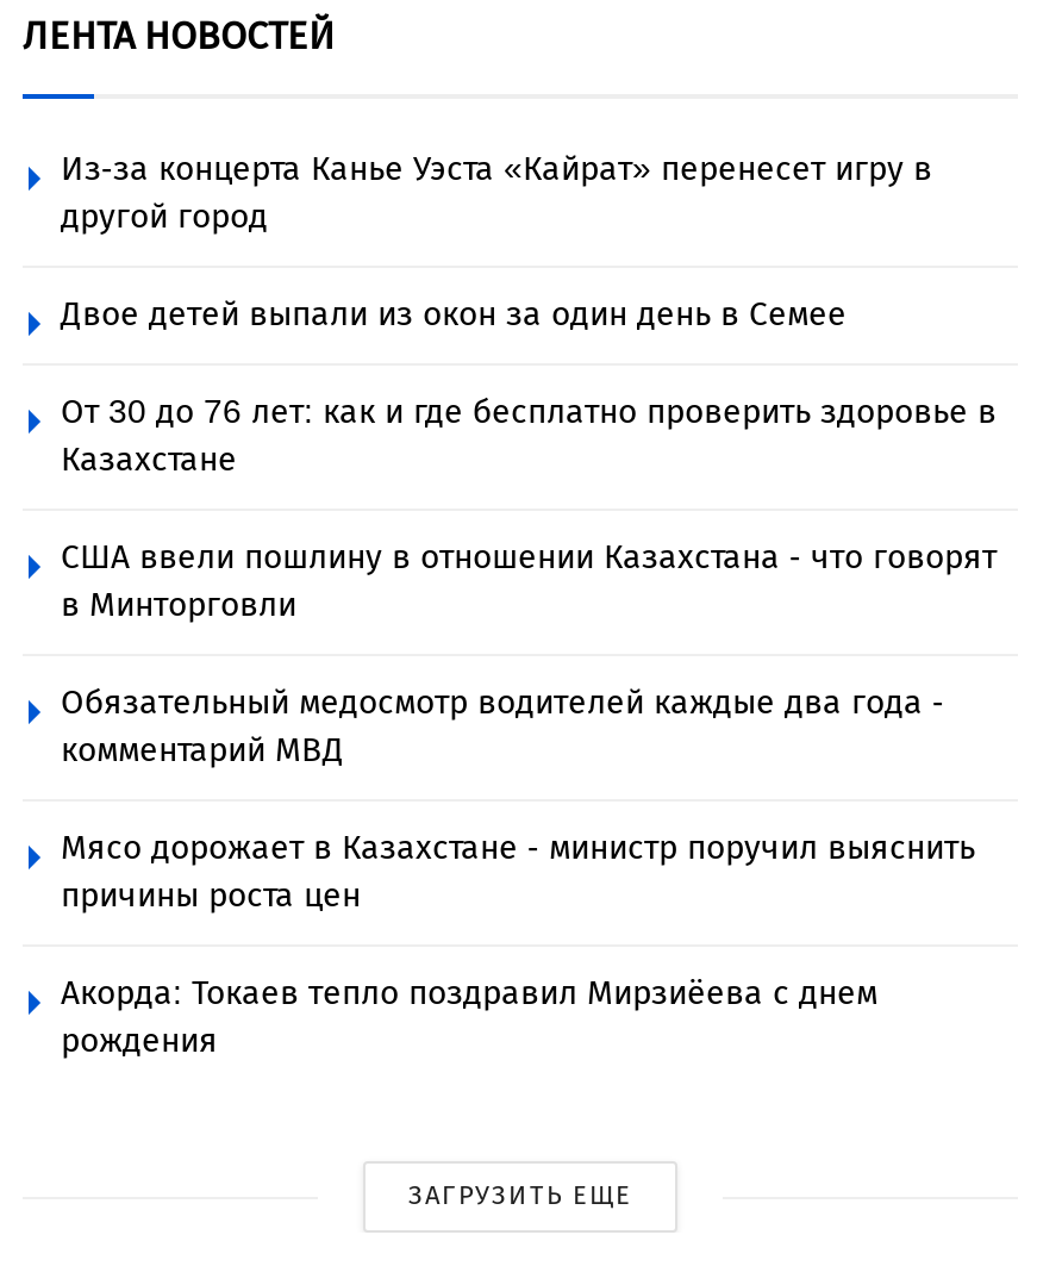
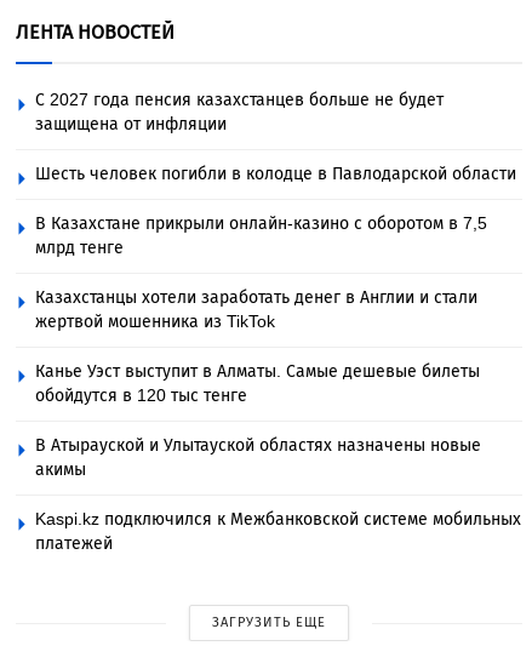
[61,150,932,238] Из-за концерта Канье Уэста «Кайрат» перенесет игру в | другой город -> [35,90,444,135] С 2027 года пенсия казахстанцев больше не будет | защищена от инфляции
[61,295,847,336] Двое детей выпали из окон за один день в Семее -> [35,164,516,185] Шесть человек погибли в колодце в Павлодарской области
[61,393,997,481] От 30 до 76 лет: как и где бесплатно проверить здоровье в | Казахстане -> [35,214,487,259] В Казахстане прикрыли онлайн-казино с оборотом в 7,5 | млрд тенге
[61,538,997,626] США ввели пошлину в отношении Казахстана - что говорят | в Минторговли -> [35,288,477,333] Казахстанцы хотели заработать денег в Англии и стали | жертвой мошенника из TikTok
[61,683,944,772] Обязательный медосмотр водителей каждые два года - | комментарий МВД -> [35,362,480,407] Канье Уэст выступит в Алматы. Самые дешевые билеты | обойдутся в 120 тыс тенге
[61,829,975,917] Мясо дорожает в Казахстане - министр поручил выяснить | причины роста цен -> [35,436,481,480] В Атырауской и Улытауской областях назначены новые | акимы
[61,974,877,1062] Акорда: Токаев тепло поздравил Мирзиёева с днем | рождения -> [35,510,521,554] Kaspi.kz подключился к Межбанковской системе мобильных | платежей

